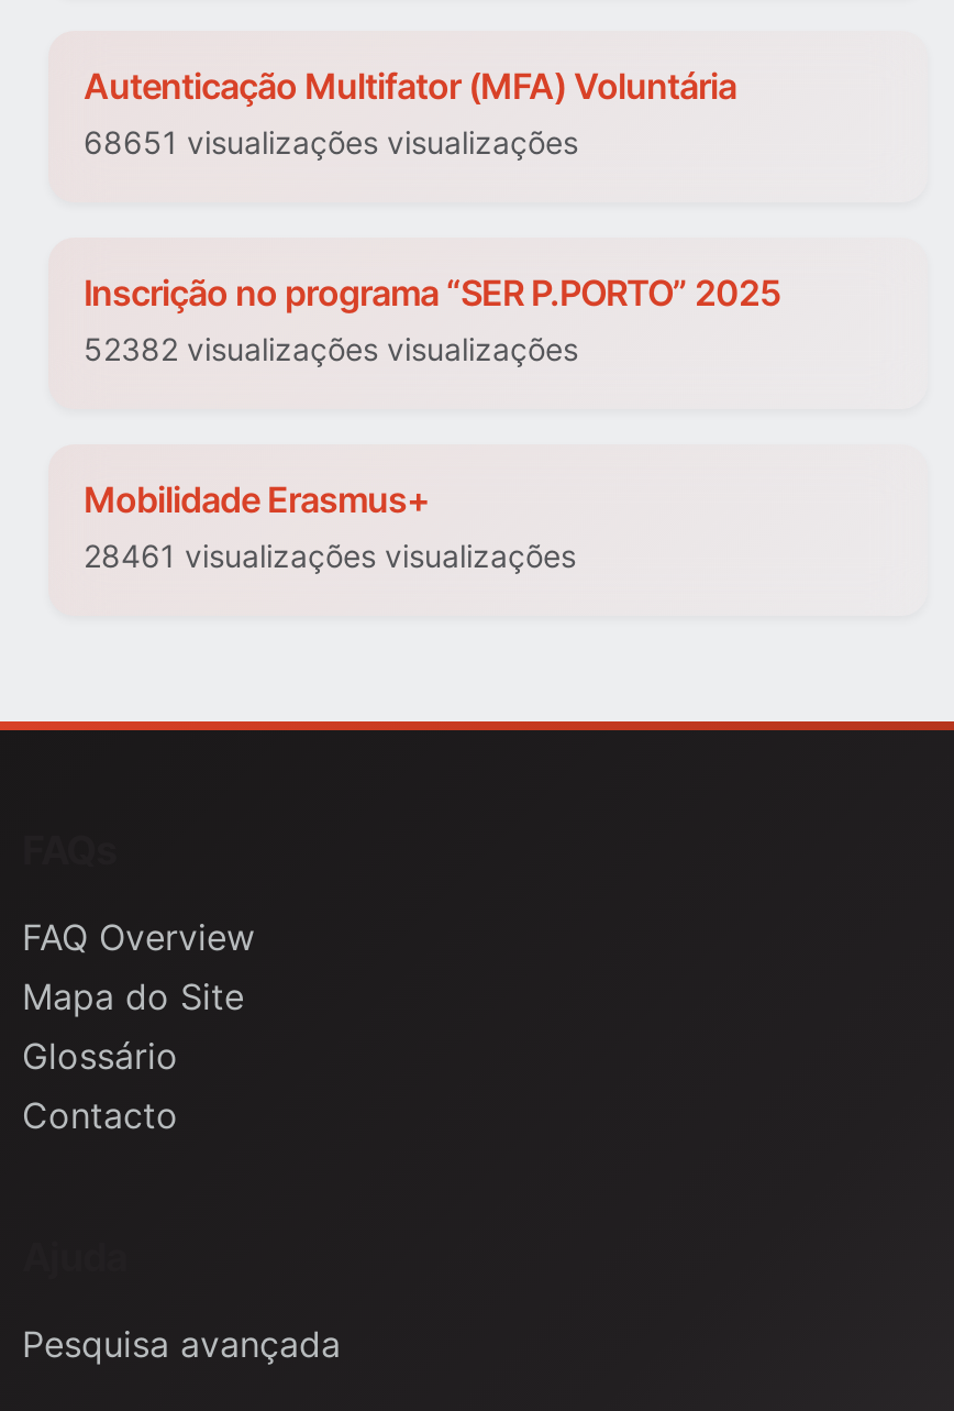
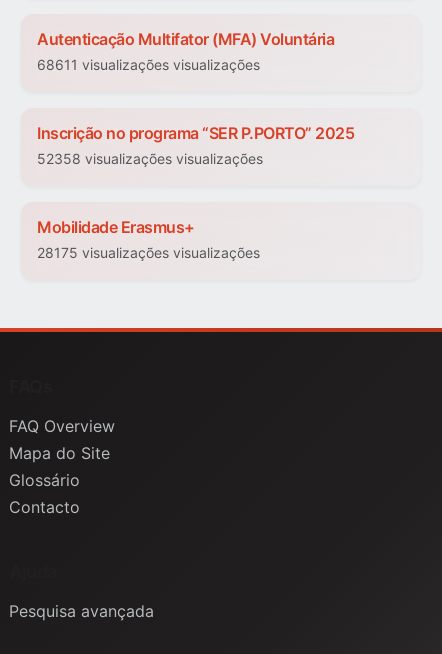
[84,124,578,162] 68651 visualizações visualizações -> [37,56,260,73] 68611 visualizações visualizações
[84,331,578,368] 52382 visualizações visualizações -> [37,150,263,167] 52358 visualizações visualizações
[84,538,576,575] 28461 visualizações visualizações -> [37,244,260,261] 28175 visualizações visualizações

